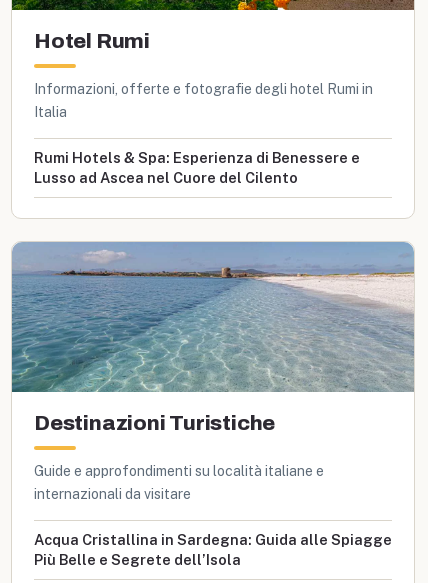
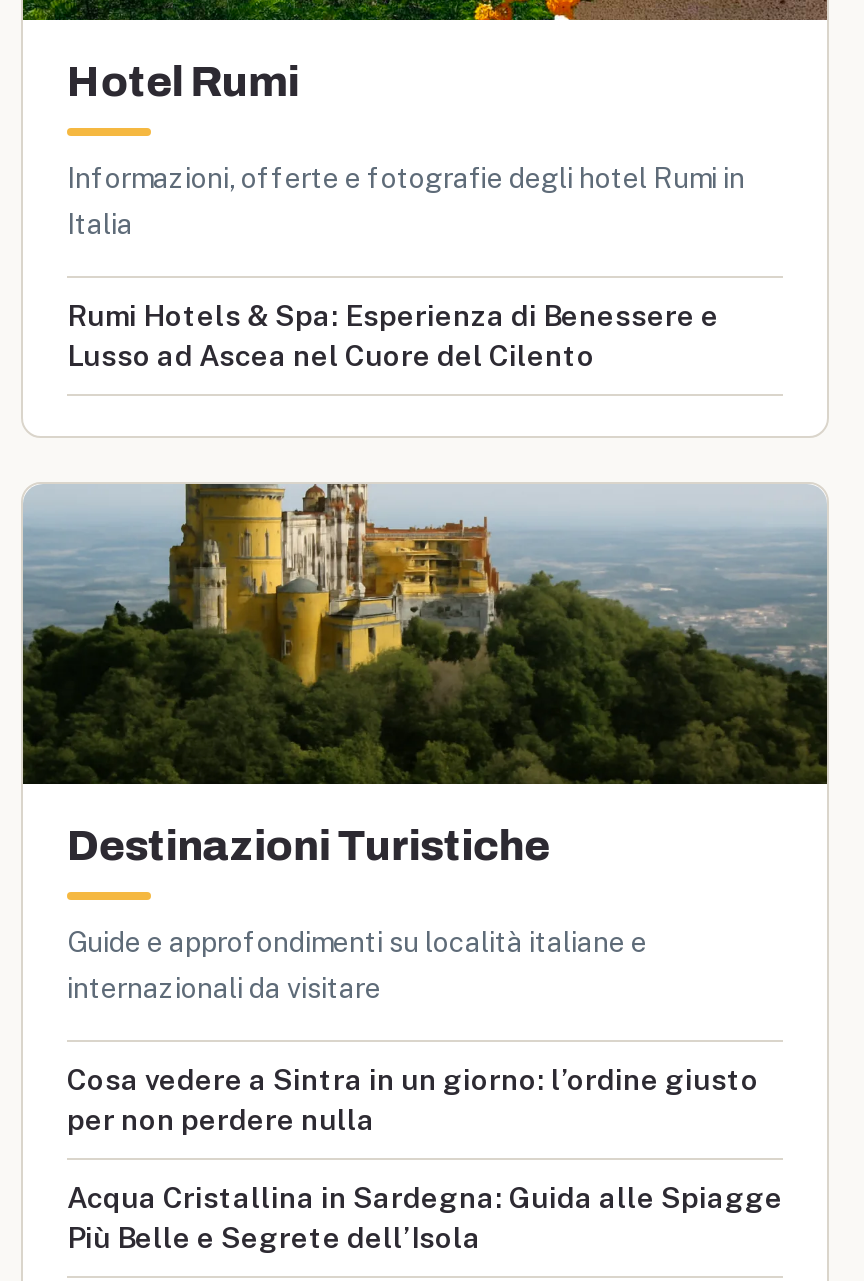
[11,241,415,393] [image] -> [21,482,829,786] [image]
none -> [67,1062,759,1136] Cosa vedere a Sintra in un giorno: l’ordine giusto | per non perdere nulla

